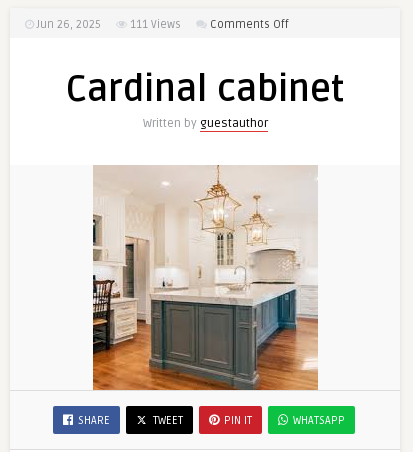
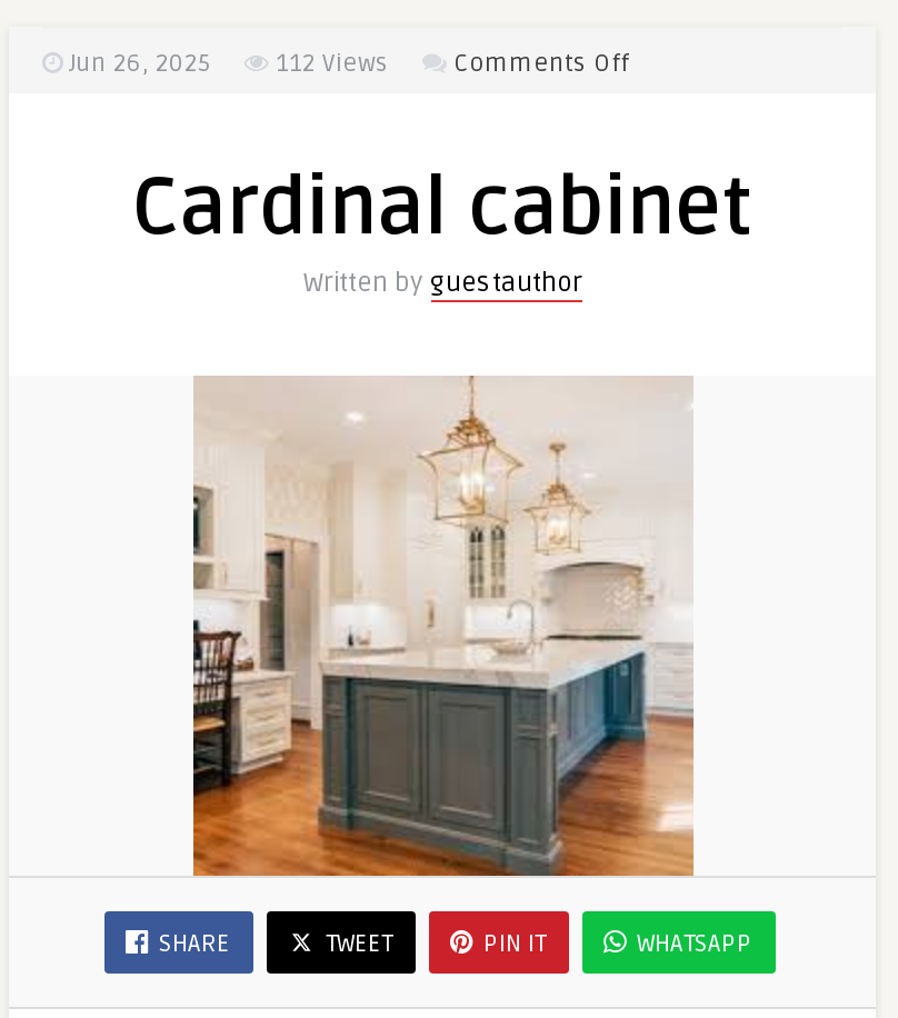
[34,18,181,31] Jun 26, 2025 111 Views -> [62,49,389,78] Jun 26, 2025 112 Views

